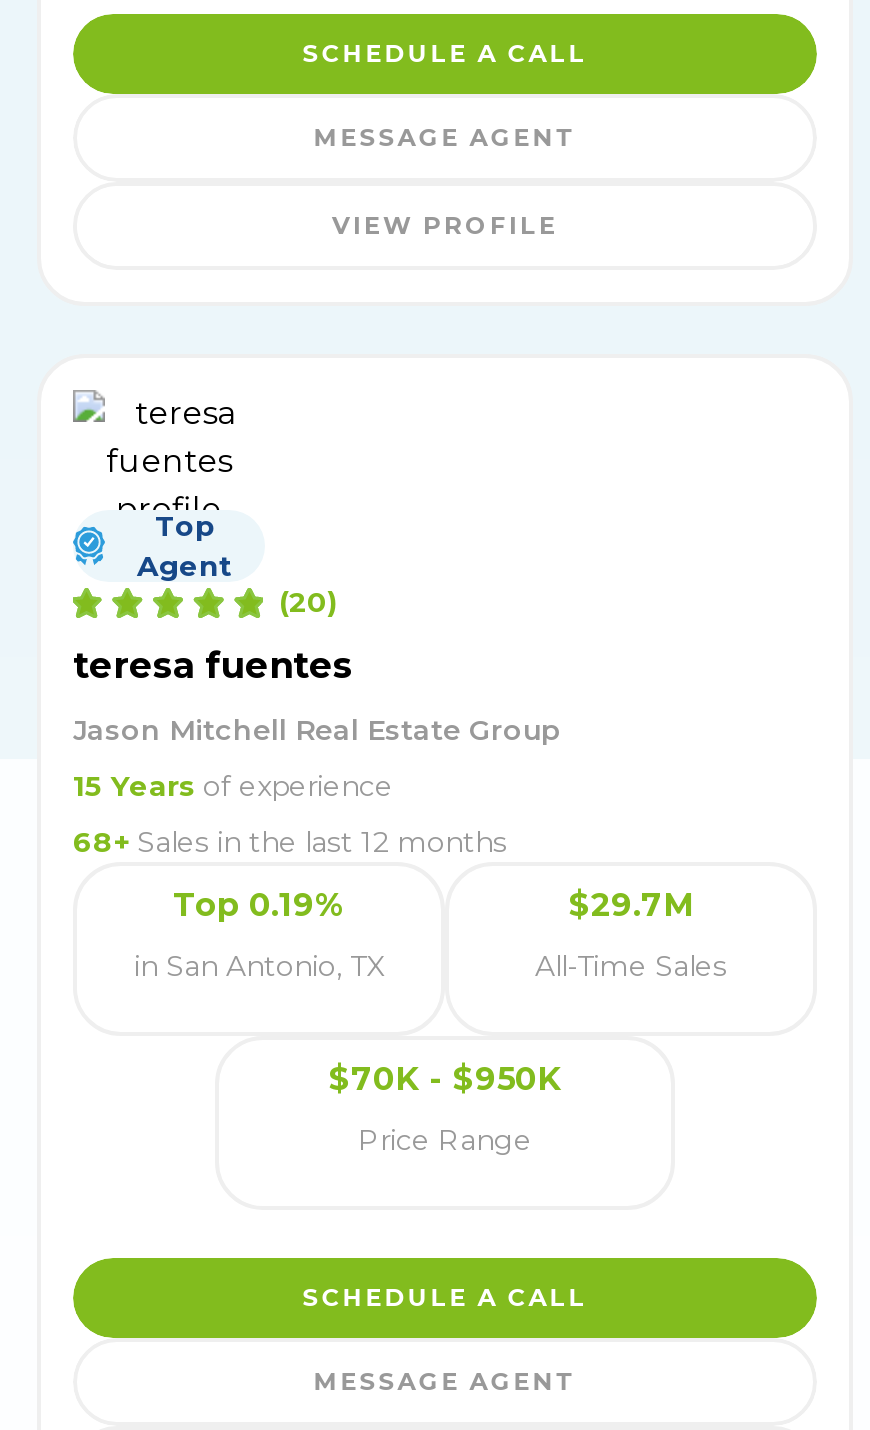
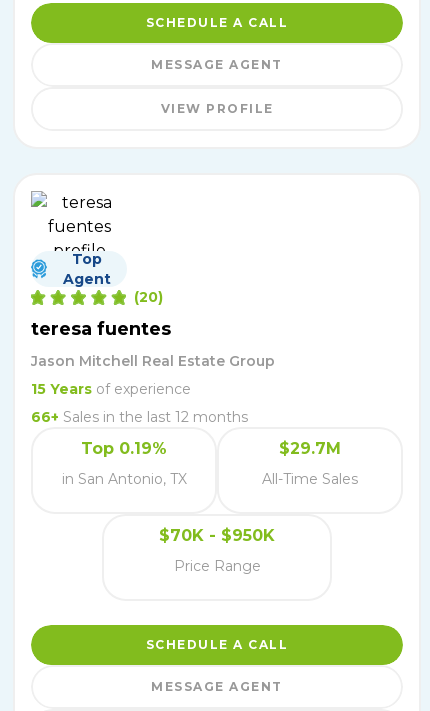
[73,824,507,860] 68+ Sales in the last 12 months -> [31,408,248,426] 66+ Sales in the last 12 months

